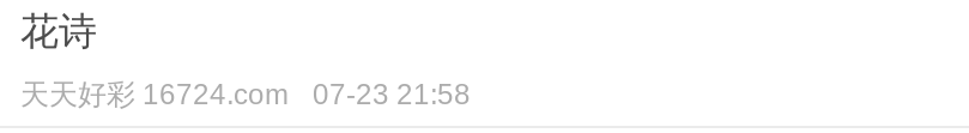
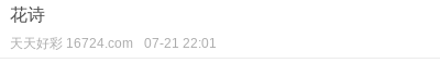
[20,78,471,111] 天天好彩 16724.com 07-23 21:58 -> [10,36,217,51] 天天好彩 16724.com 07-21 22:01

